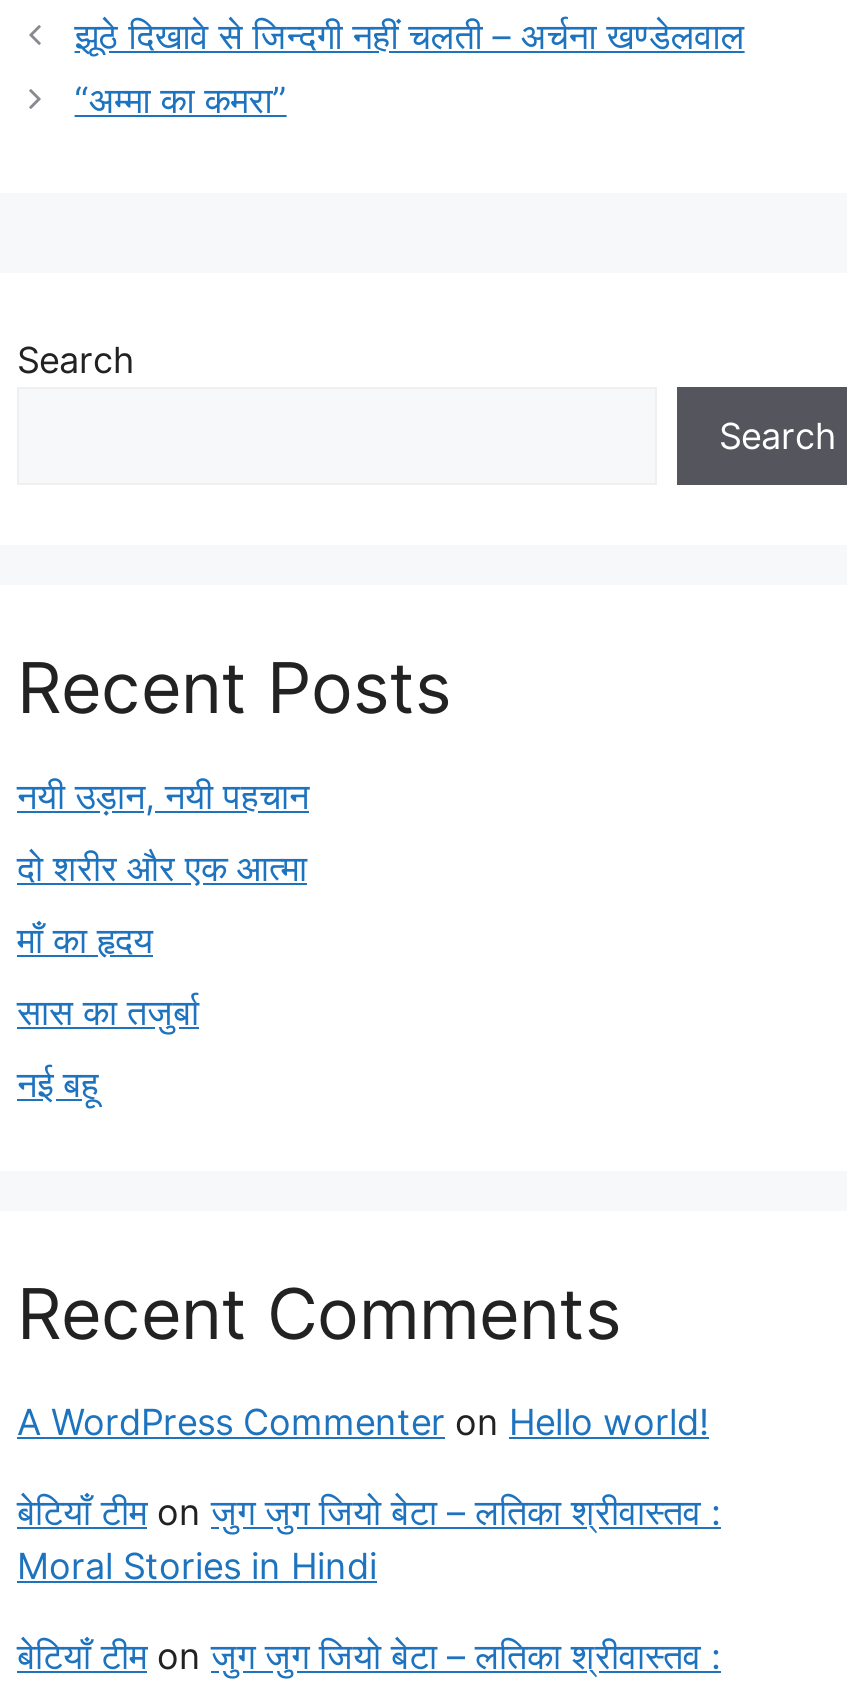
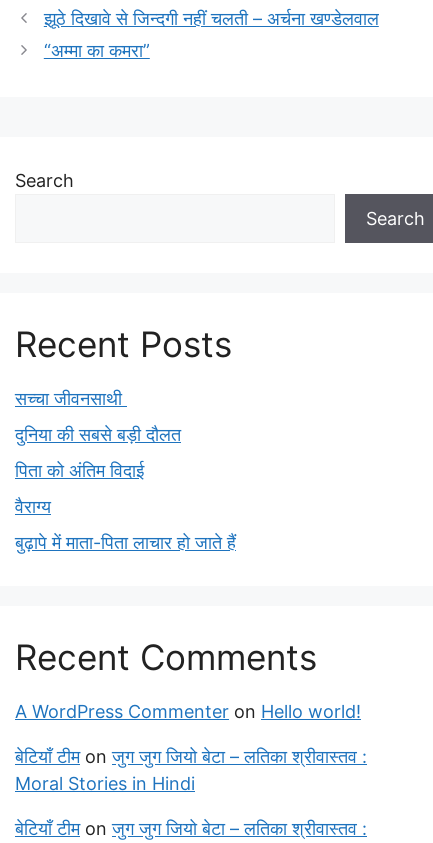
[17,775,309,817] नयी उड़ान, नयी पहचान -> [15,388,127,409] सच्चा जीवनसाथी
[17,847,307,889] दो शरीर और एक आत्मा -> [15,424,181,445] दुनिया की सबसे बड़ी दौलत
[17,919,153,961] माँ का हृदय -> [15,460,144,481] पिता को अंतिम विदाई
[17,991,199,1033] सास का तजुर्बा -> [15,496,51,517] वैराग्य
[17,1063,99,1105] नई बहू -> [15,532,236,553] बुढ़ापे में माता-पिता लाचार हो जाते हैं

